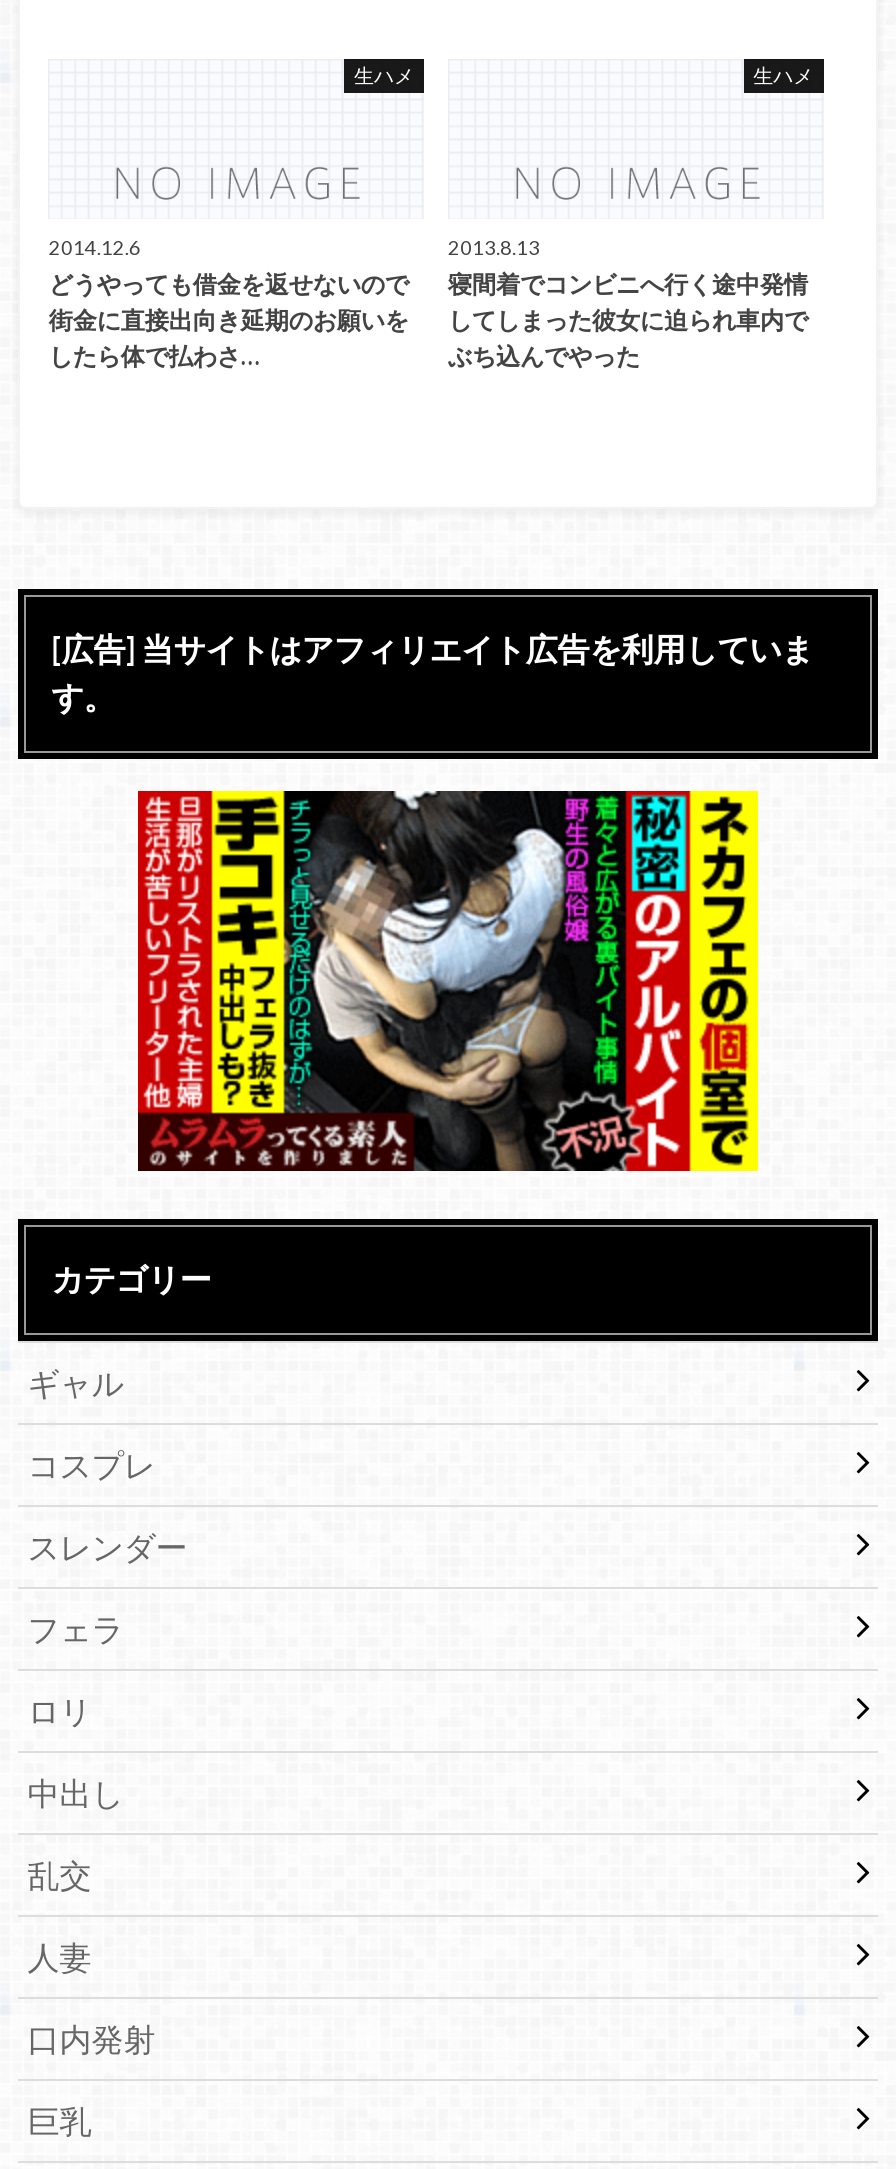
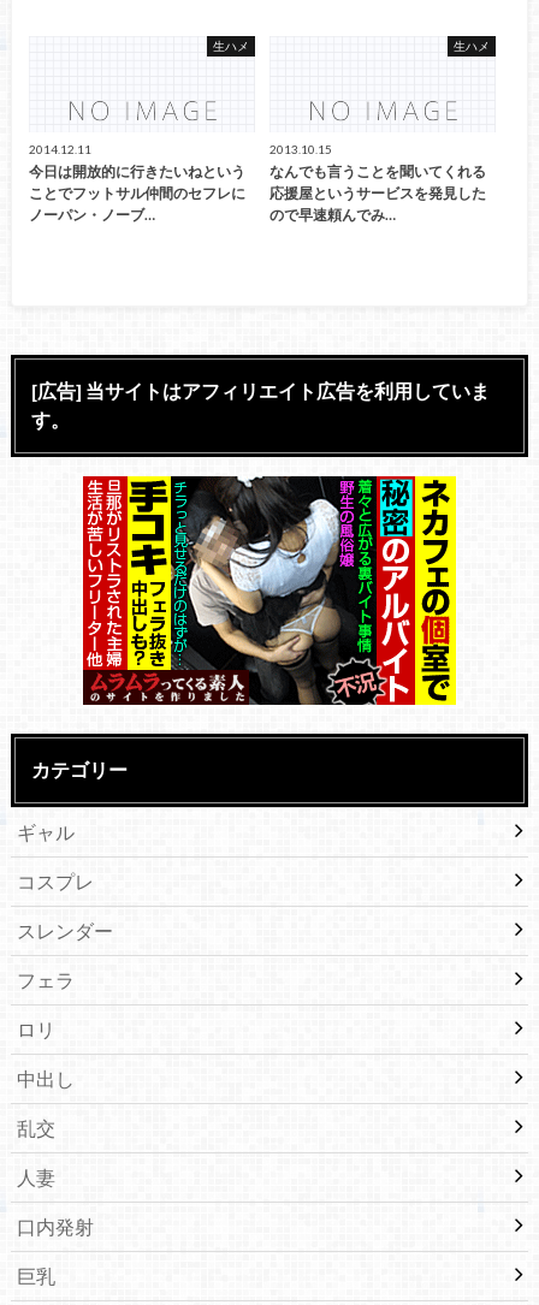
[49,234,409,370] 2014.12.6 | どうやっても借金を返せないので | 街金に直接出向き延期のお願いを | したら体で払わさ… -> [29,142,246,223] 2014.12.11 | 今日は開放的に行きたいねという | ことでフットサル仲間のセフレに | ノーパン・ノーブ…
[448,234,808,370] 2013.8.13 | 寝間着でコンビニへ行く途中発情 | してしまった彼女に迫られ車内で | ぶち込んでやった -> [269,142,486,223] 2013.10.15 | なんでも言うことを聞いてくれる | 応援屋というサービスを発見した | ので早速頼んでみ…

